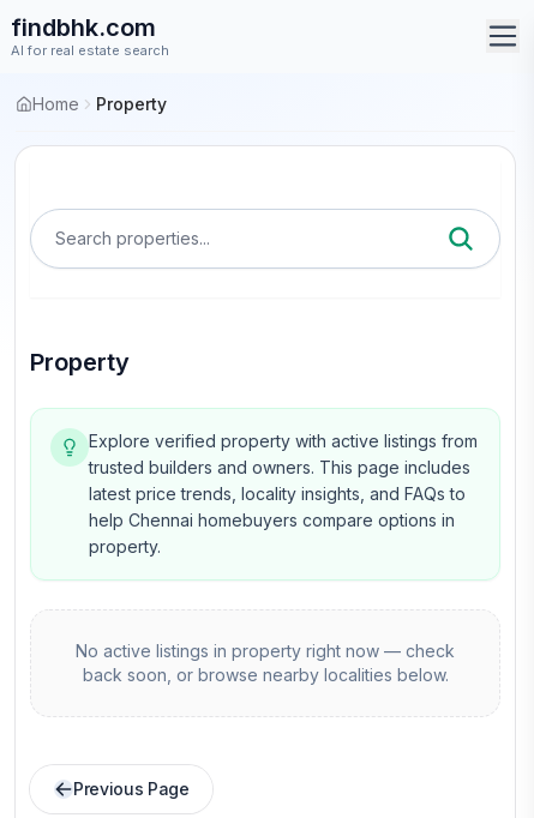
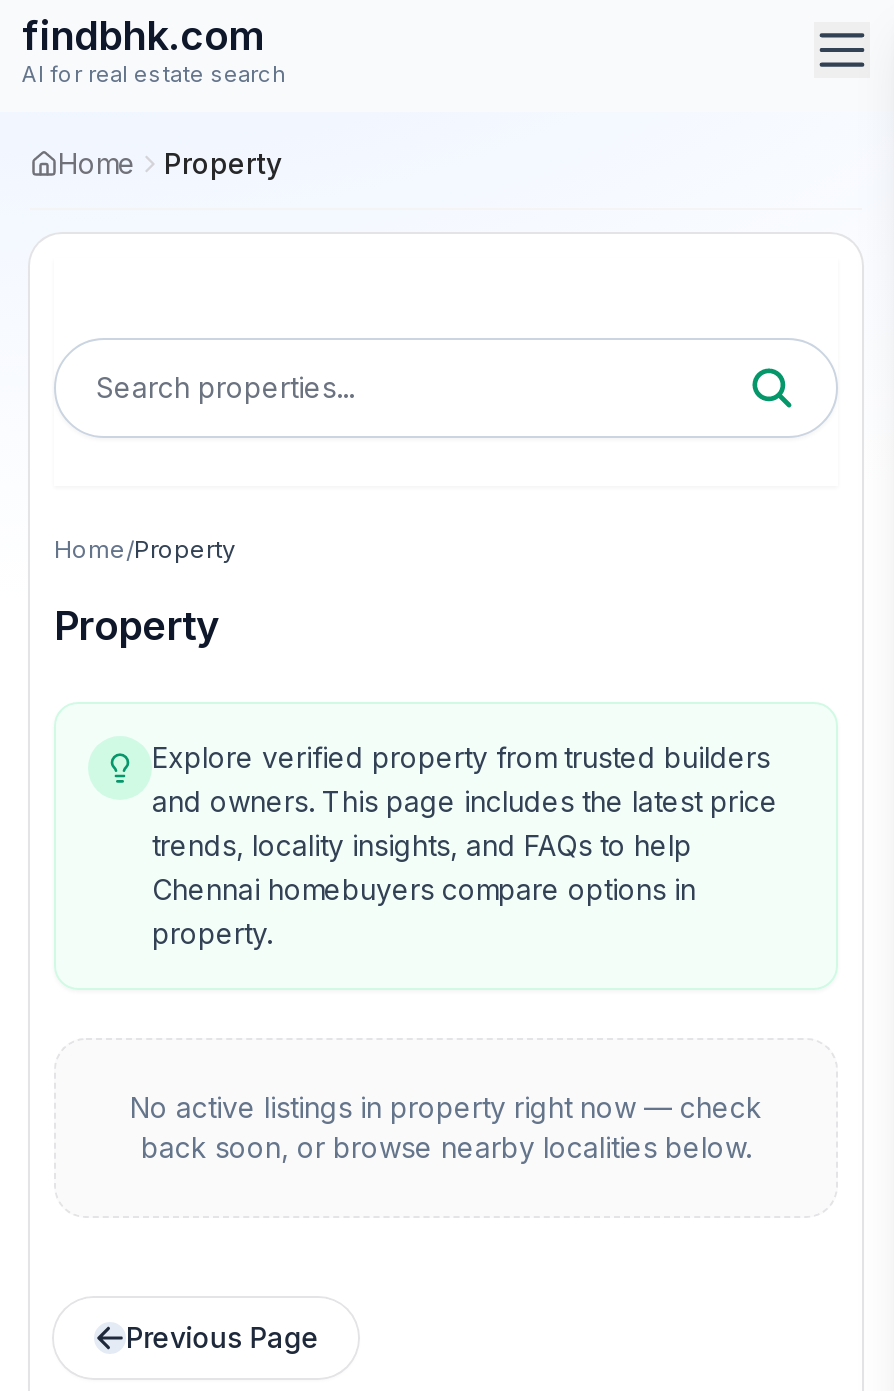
none -> [54,534,236,564] Home/Property
[89,431,478,530] Explore verified property with active listings from | trusted builders and owners. This page includes | latest price trends, locality insights, and FAQs to | help Chennai homebuyers compare options in -> [152,740,778,906] Explore verified property from trusted builders | and owners. This page includes the latest price | trends, locality insights, and FAQs to help | Chennai homebuyers compare options in

